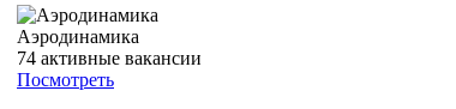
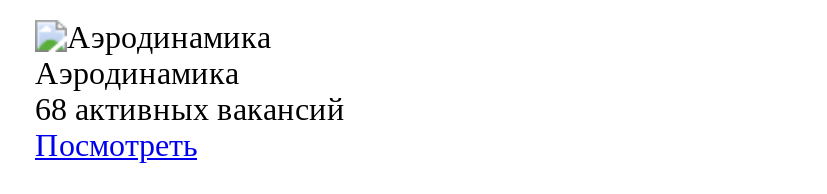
[17,48,202,69] 74 активные вакансии -> [35,93,345,127] 68 активных вакансий

